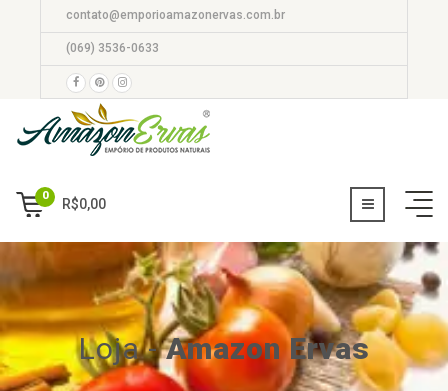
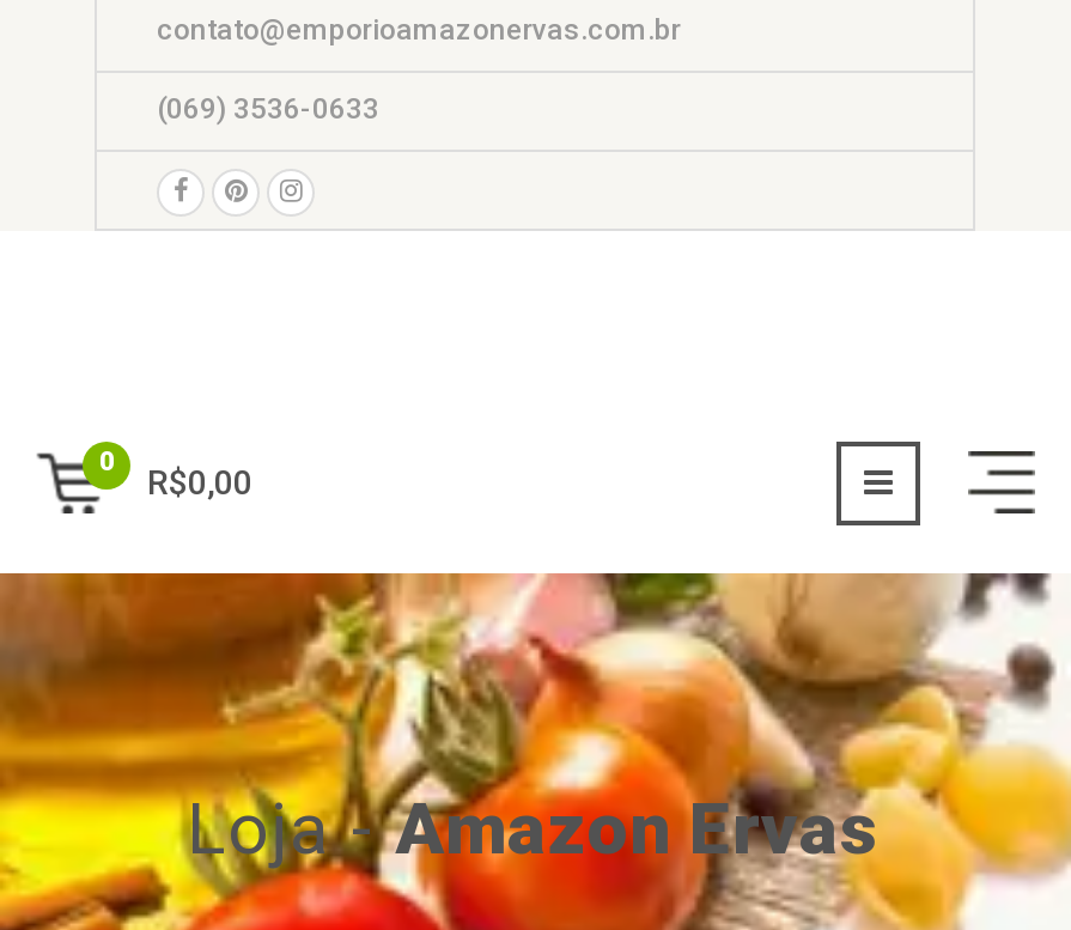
[16,103,210,157] [image] -> none

